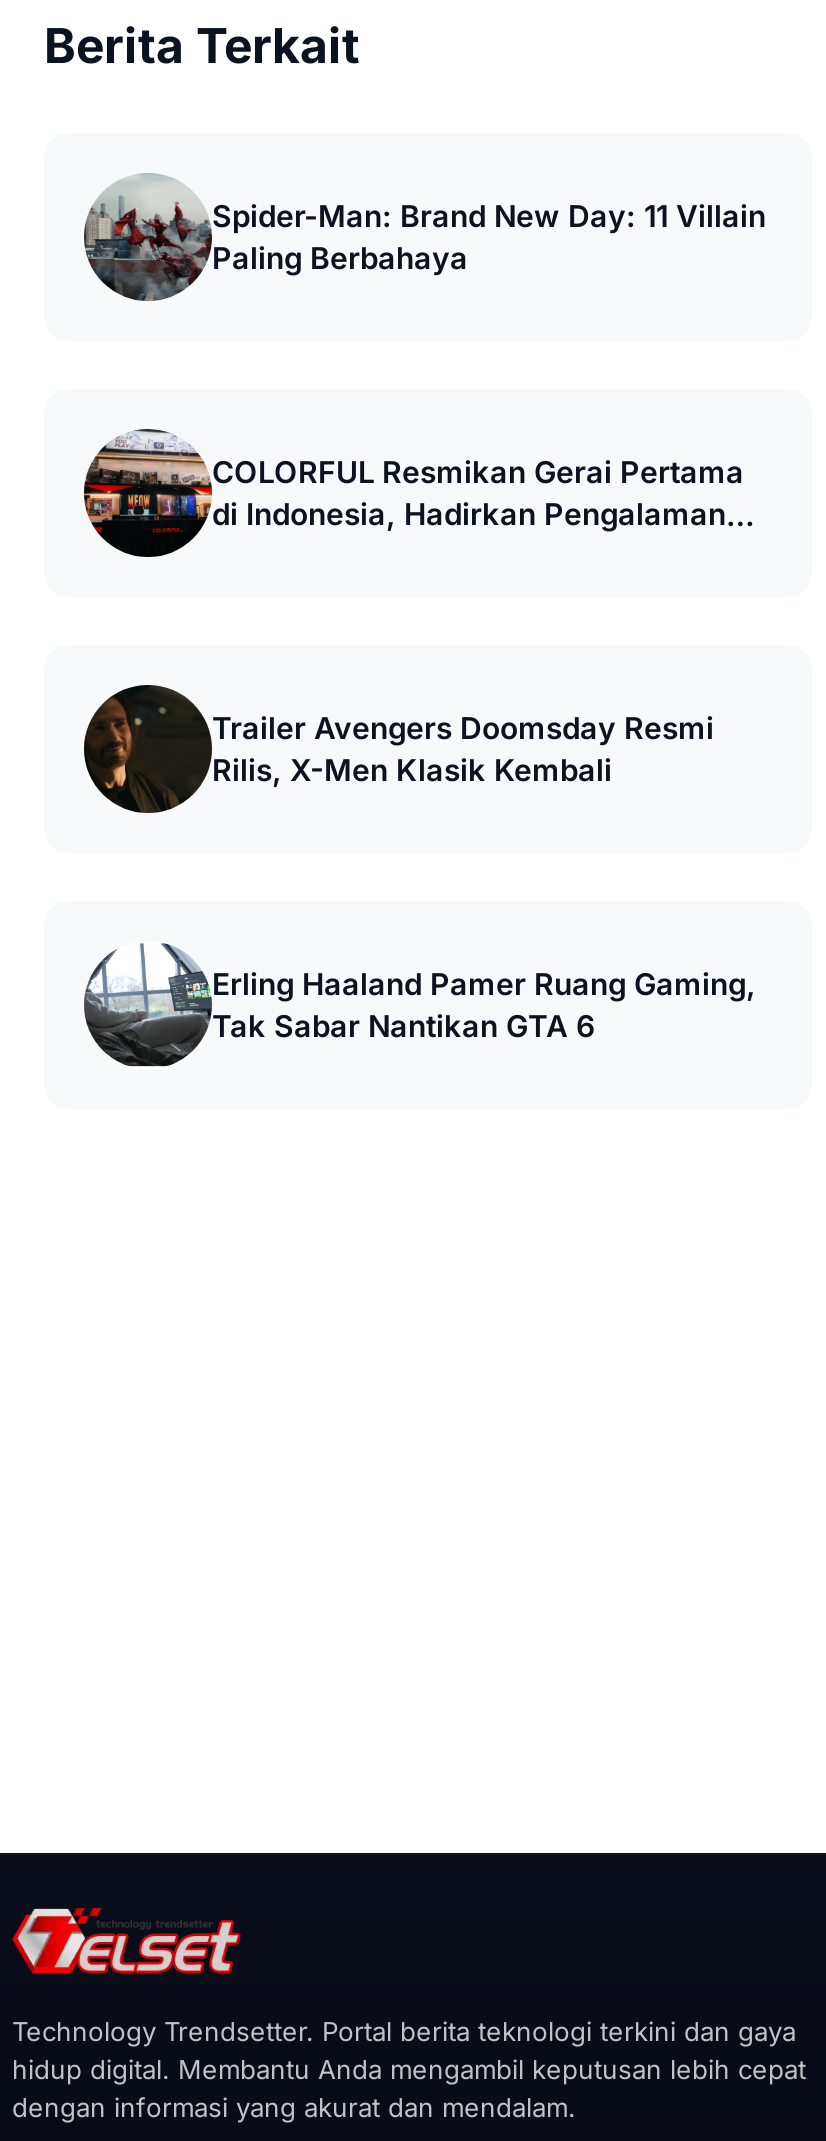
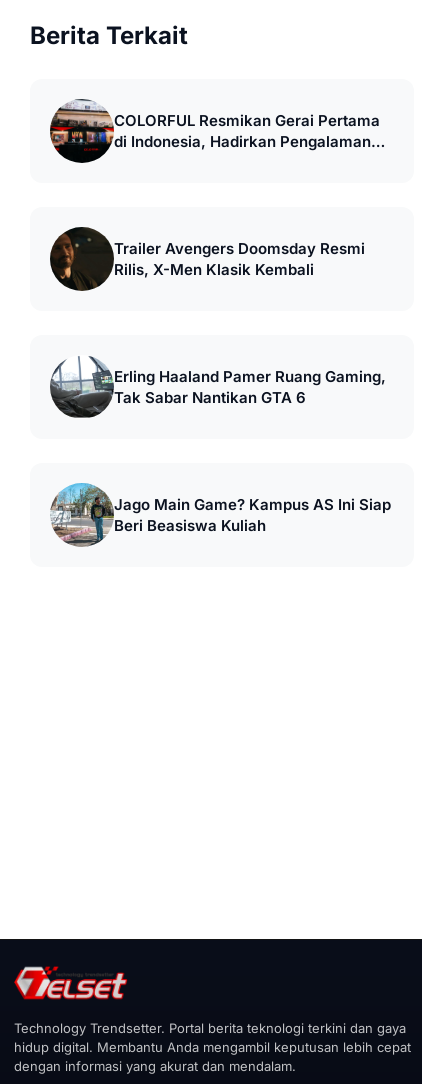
[84,187,766,301] [image] | Spider-Man: Brand New Day: 11 Villain | Paling Berbahaya -> none
moved [80,427,756,1046] -> [48,98,386,407]: [image] | COLORFUL Resmikan Gerai Pertama | di Indonesia, Hadirkan Pengalaman | Trailer Avengers Doomsday Resmi | Rilis, X-Men Klasik Kembali | Erling Haaland Pamer Ruang Gaming, | Tak Sabar Nantikan GTA 6
none -> [51,482,391,547] [image] | Jago Main Game? Kampus AS Ini Siap | Beri Beasiswa Kuliah

